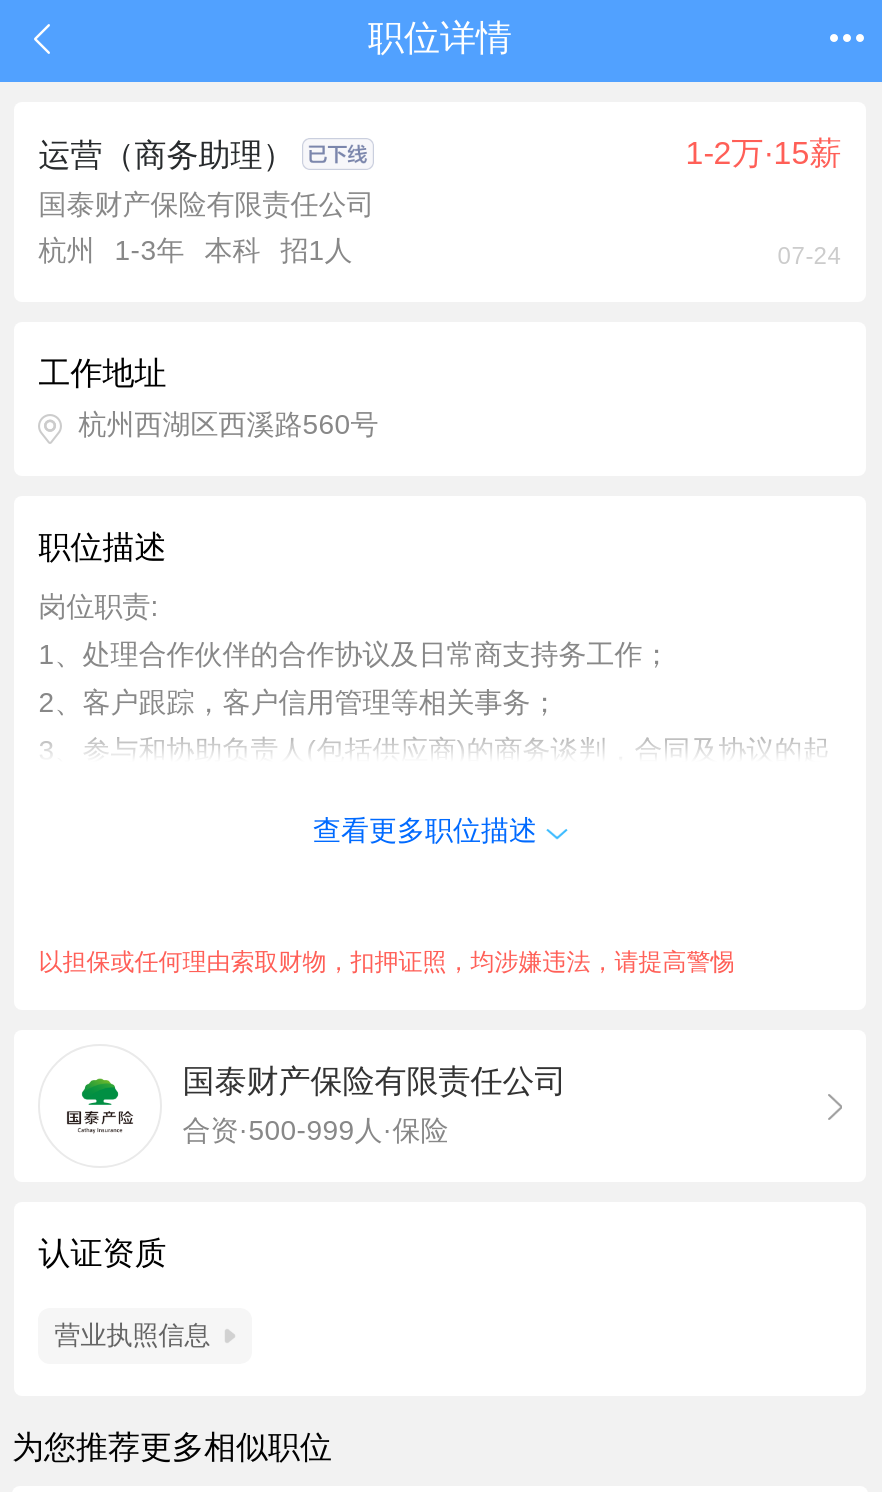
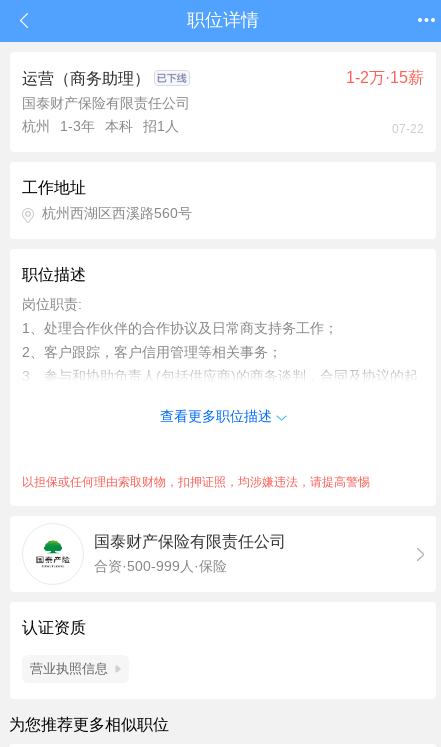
[778,242,842,270] 07-24 -> [392,122,424,136] 07-22

